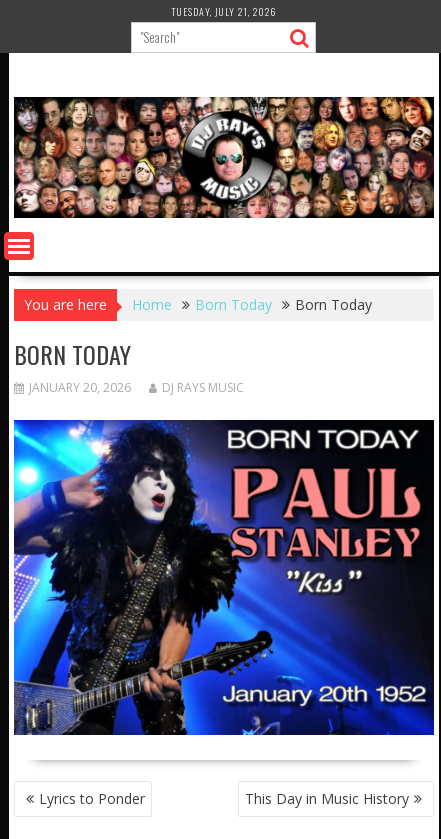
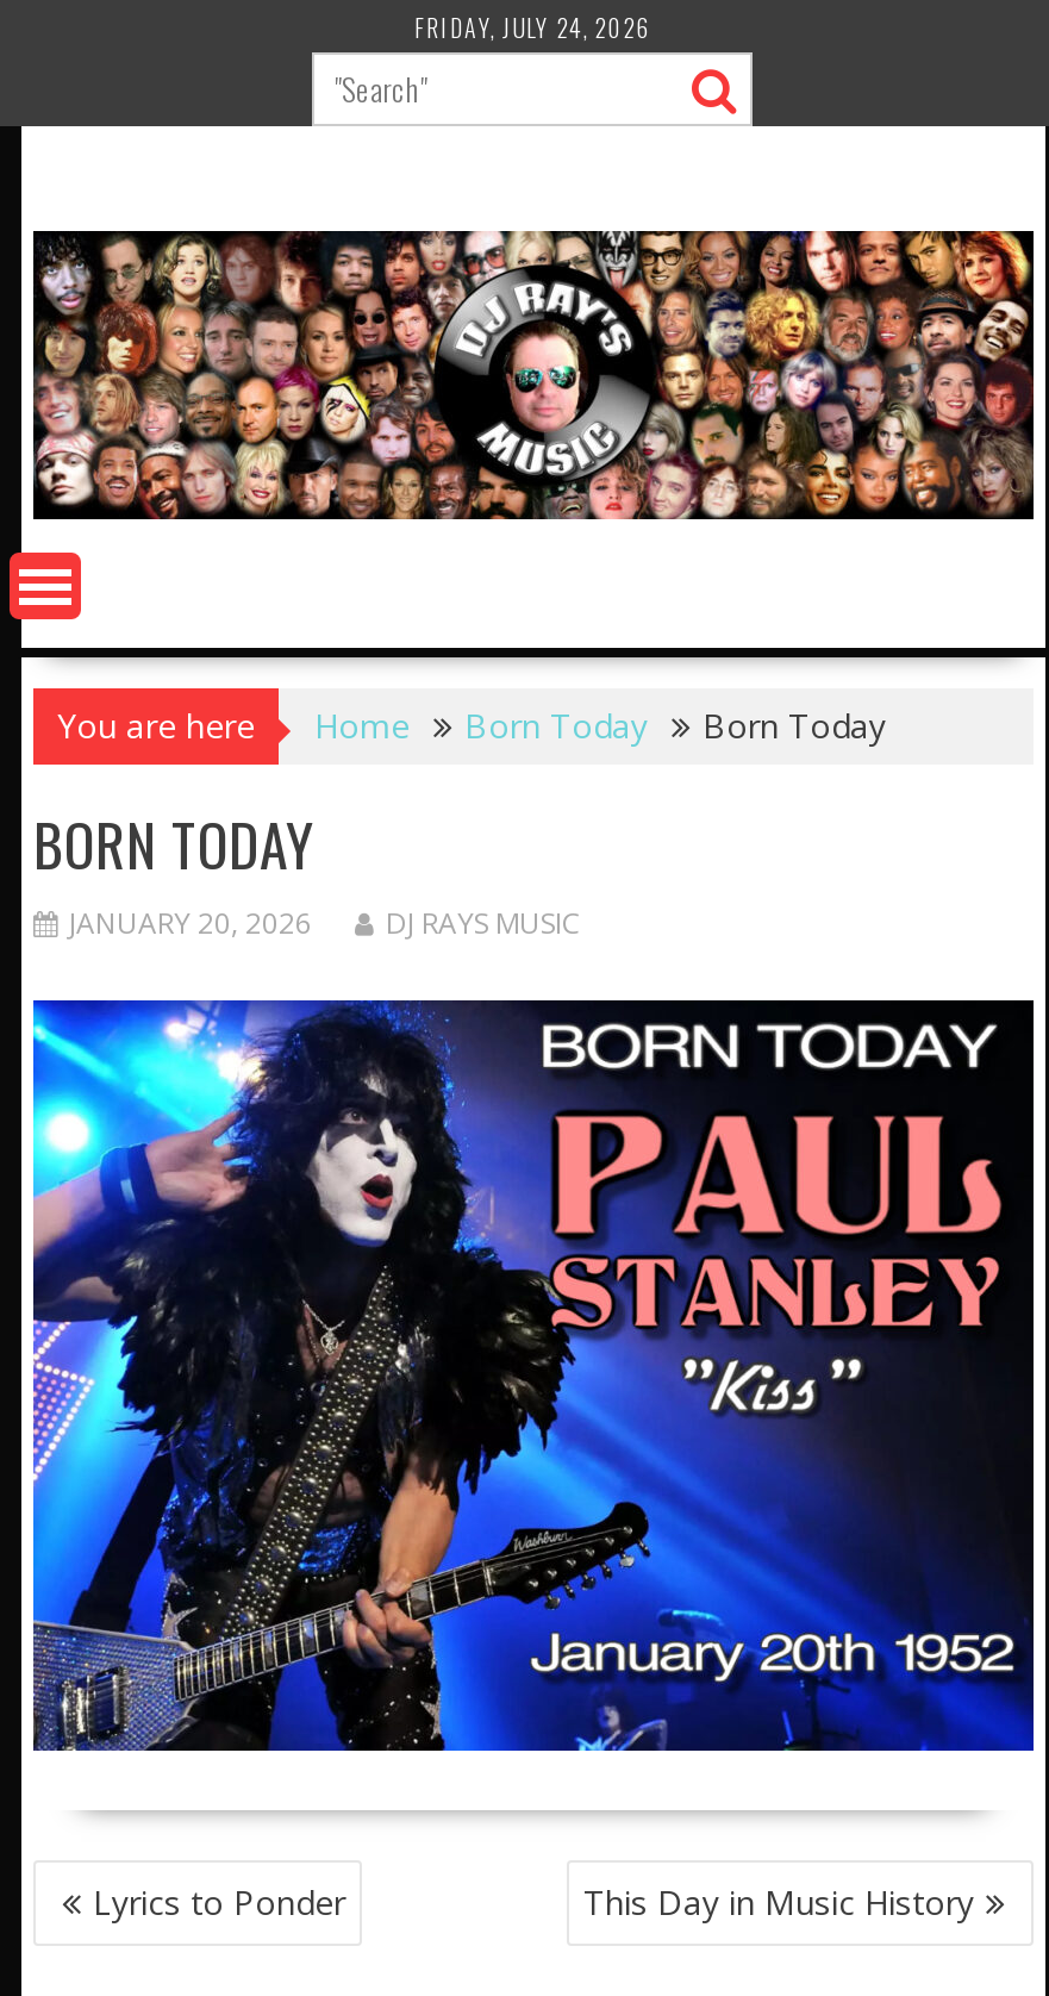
[171,4,277,19] TUESDAY, JULY 21, 2026 -> [414,10,652,45] FRIDAY, JULY 24, 2026

